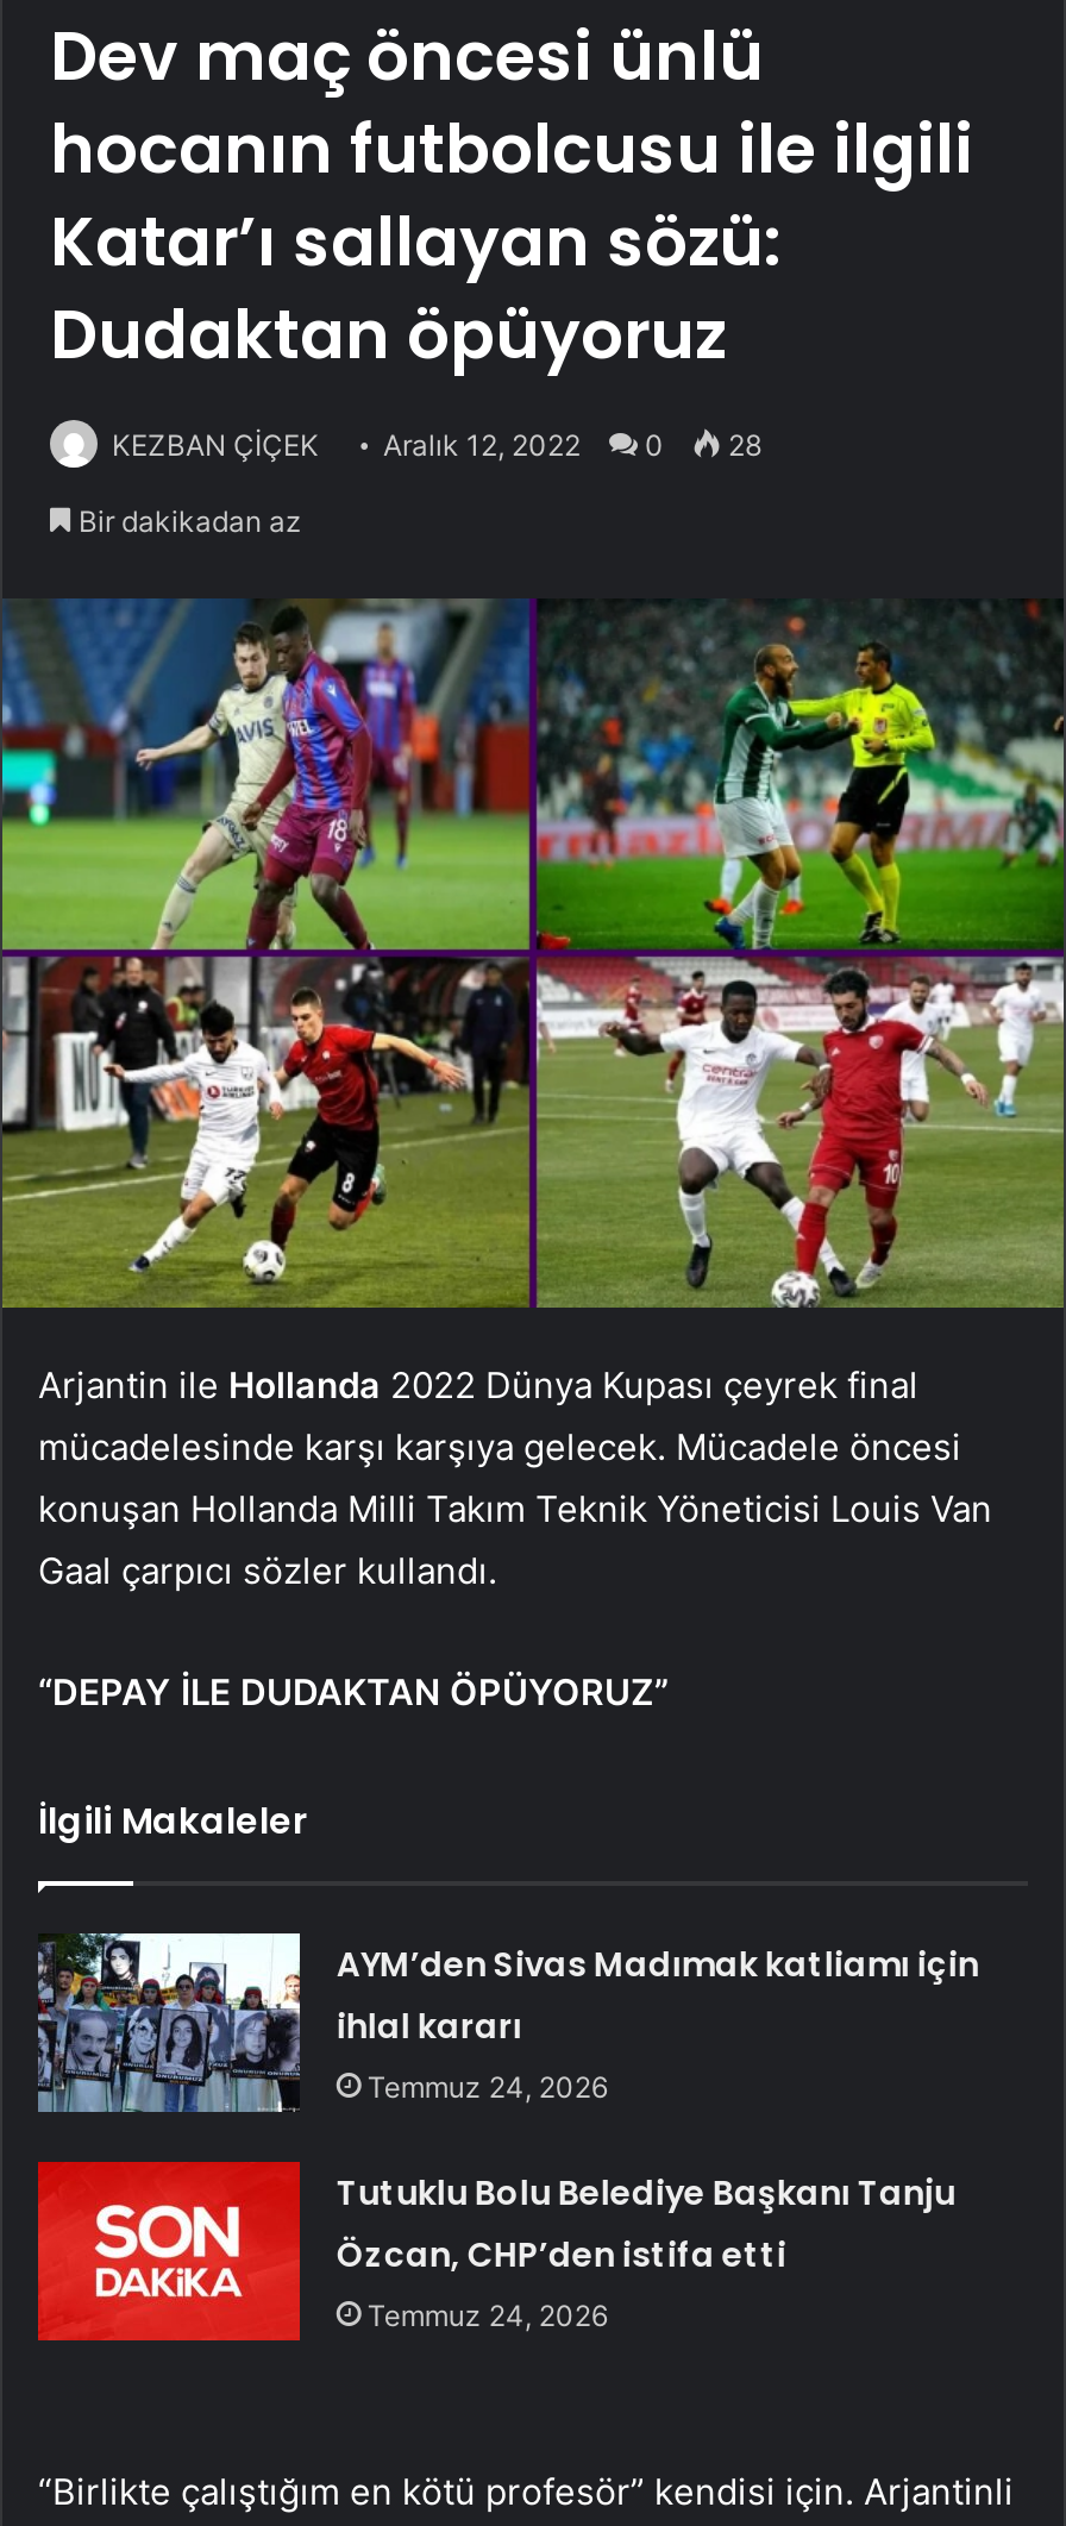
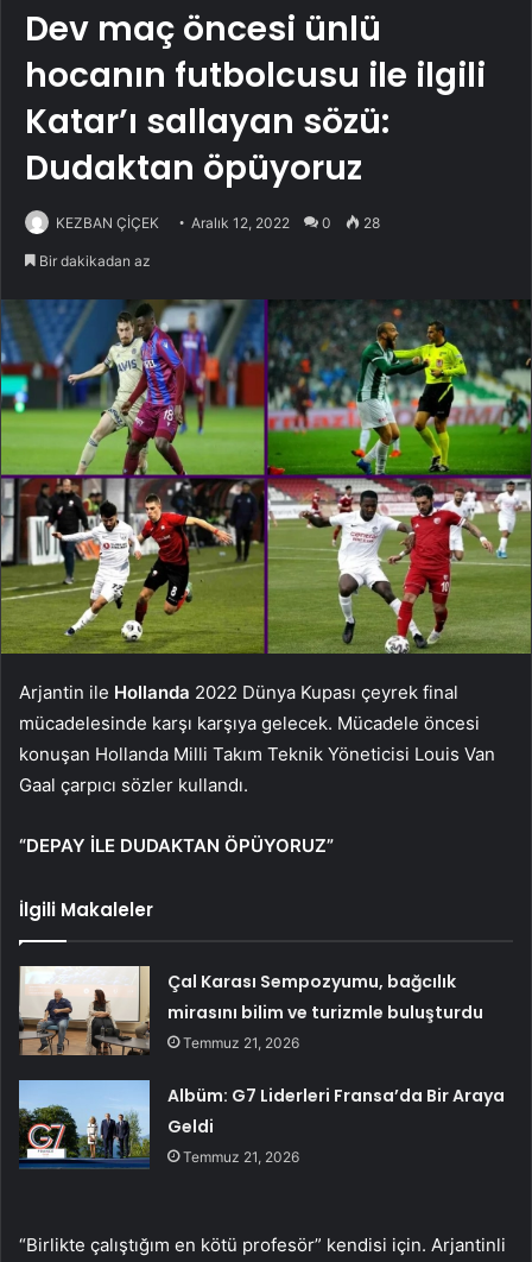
[36,1931,979,2114] [image] | AYM’den Sivas Madımak katliamı için | ihlal kararı | Temmuz 24, 2026 -> [18,965,484,1056] [image] | Çal Karası Sempozyumu, bağcılık | mirasını bilim ve turizmle buluşturdu | Temmuz 21, 2026
[36,2160,955,2343] [image] | Tutuklu Bolu Belediye Başkanı Tanju | Özcan, CHP’den istifa etti | Temmuz 24, 2026 -> [18,1079,505,1169] [image] | Albüm: G7 Liderleri Fransa’da Bir Araya | Geldi | Temmuz 21, 2026

